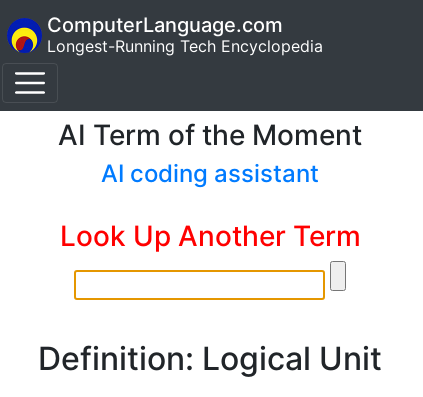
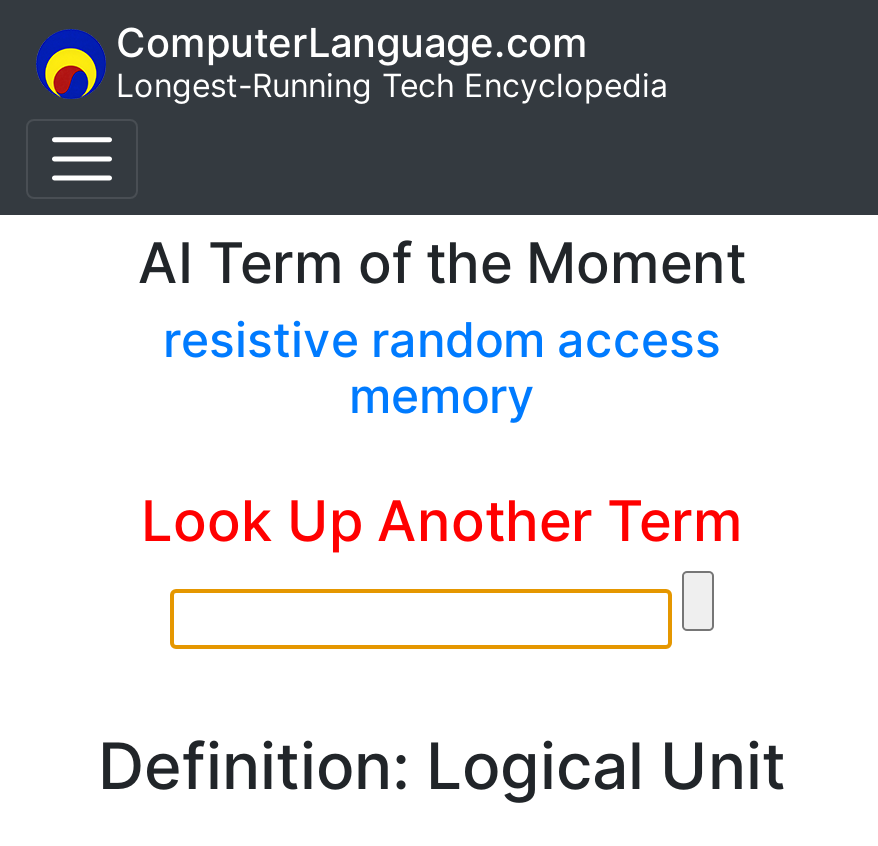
[101,159,319,188] AI coding assistant -> [163,311,721,425] resistive random access | memory

